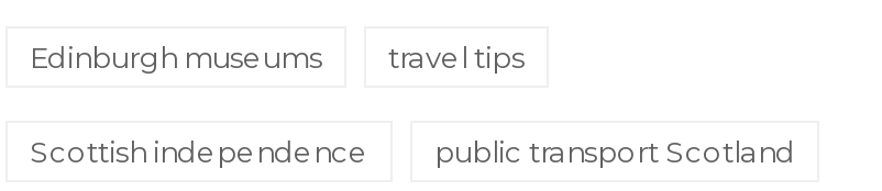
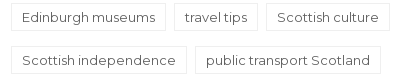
none -> [277,9,379,25] Scottish culture

